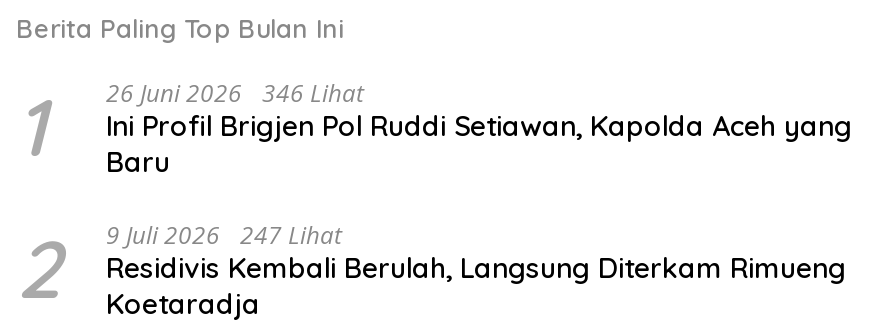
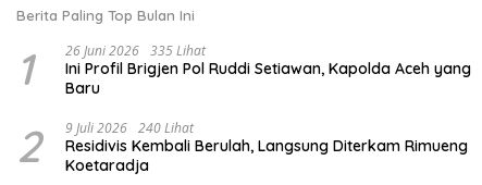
[16,76,852,180] 1 26 Juni 2026 346 Lihat Ini Profil Brigjen Pol Ruddi Setiawan, Kapolda Aceh yang Baru -> [16,42,471,98] 1 26 Juni 2026 335 Lihat Ini Profil Brigjen Pol Ruddi Setiawan, Kapolda Aceh yang Baru
[16,218,846,322] 2 9 Juli 2026 247 Lihat Residivis Kembali Berulah, Langsung Diterkam Rimueng Koetaradja -> [16,119,468,176] 2 9 Juli 2026 240 Lihat Residivis Kembali Berulah, Langsung Diterkam Rimueng Koetaradja

